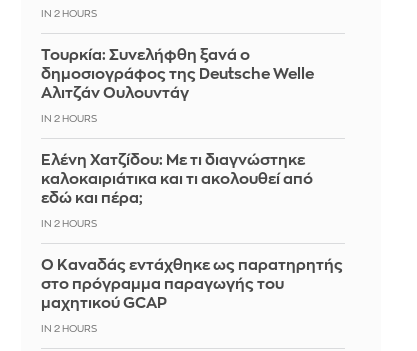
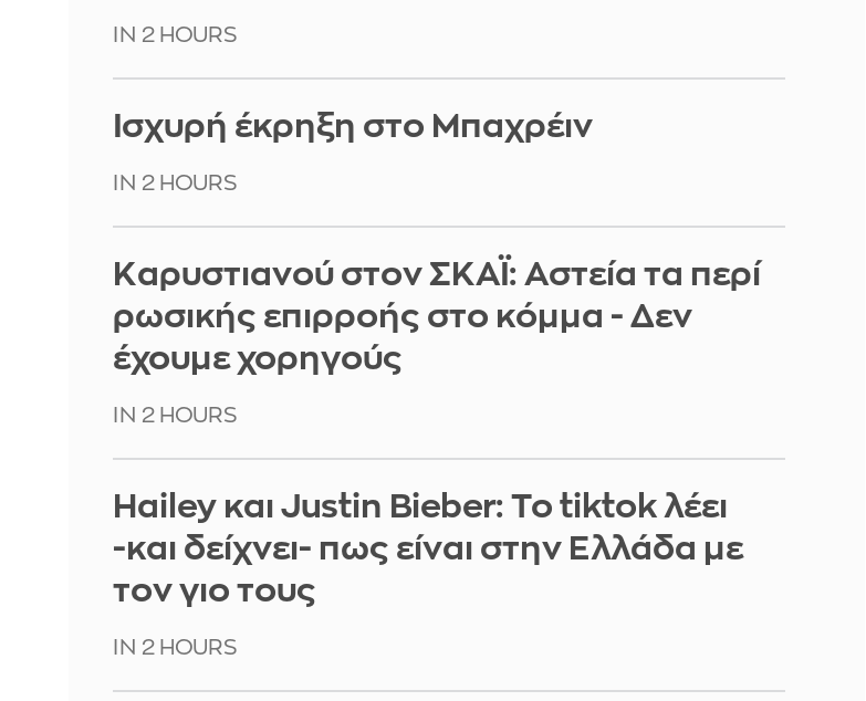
[41,48,314,101] Τουρκία: Συνελήφθη ξανά ο | δημοσιογράφος της Deutsche Welle | Αλιτζάν Ουλουντάγ -> [113,110,593,143] Ισχυρή έκρηξη στο Μπαχρέιν
[41,153,313,206] Ελένη Χατζίδου: Με τι διαγνώστηκε | καλοκαιριάτικα και τι ακολουθεί από | εδώ και πέρα; -> [113,258,761,375] Καρυστιανού στον ΣΚΑΪ: Αστεία τα περί | ρωσικής επιρροής στο κόμμα - Δεν | έχουμε χορηγούς
[41,258,343,311] Ο Καναδάς εντάχθηκε ως παρατηρητής | στο πρόγραμμα παραγωγής του | μαχητικού GCAP -> [113,490,743,607] Hailey και Justin Bieber: To tiktok λέει | -και δείχνει- πως είναι στην Ελλάδα με | τον γιο τους

